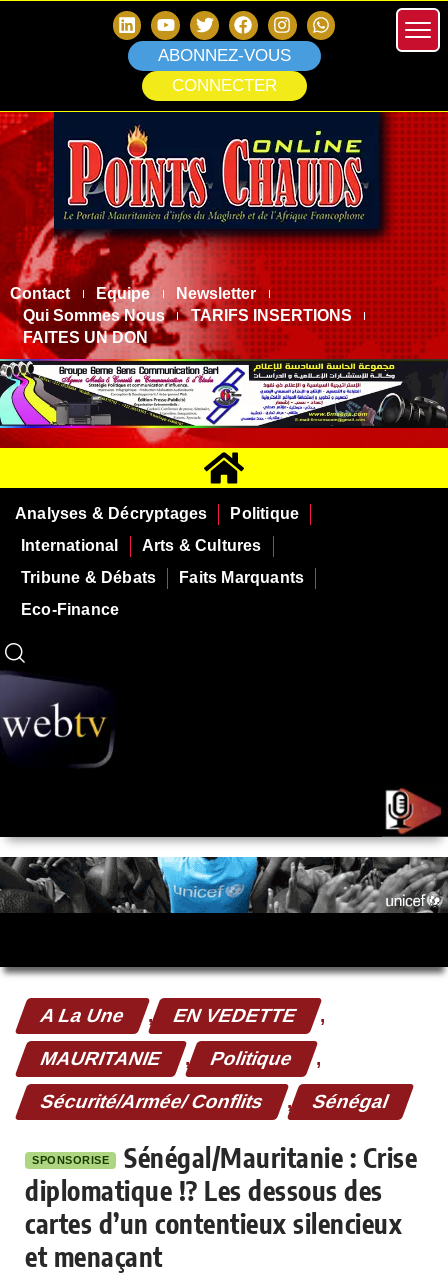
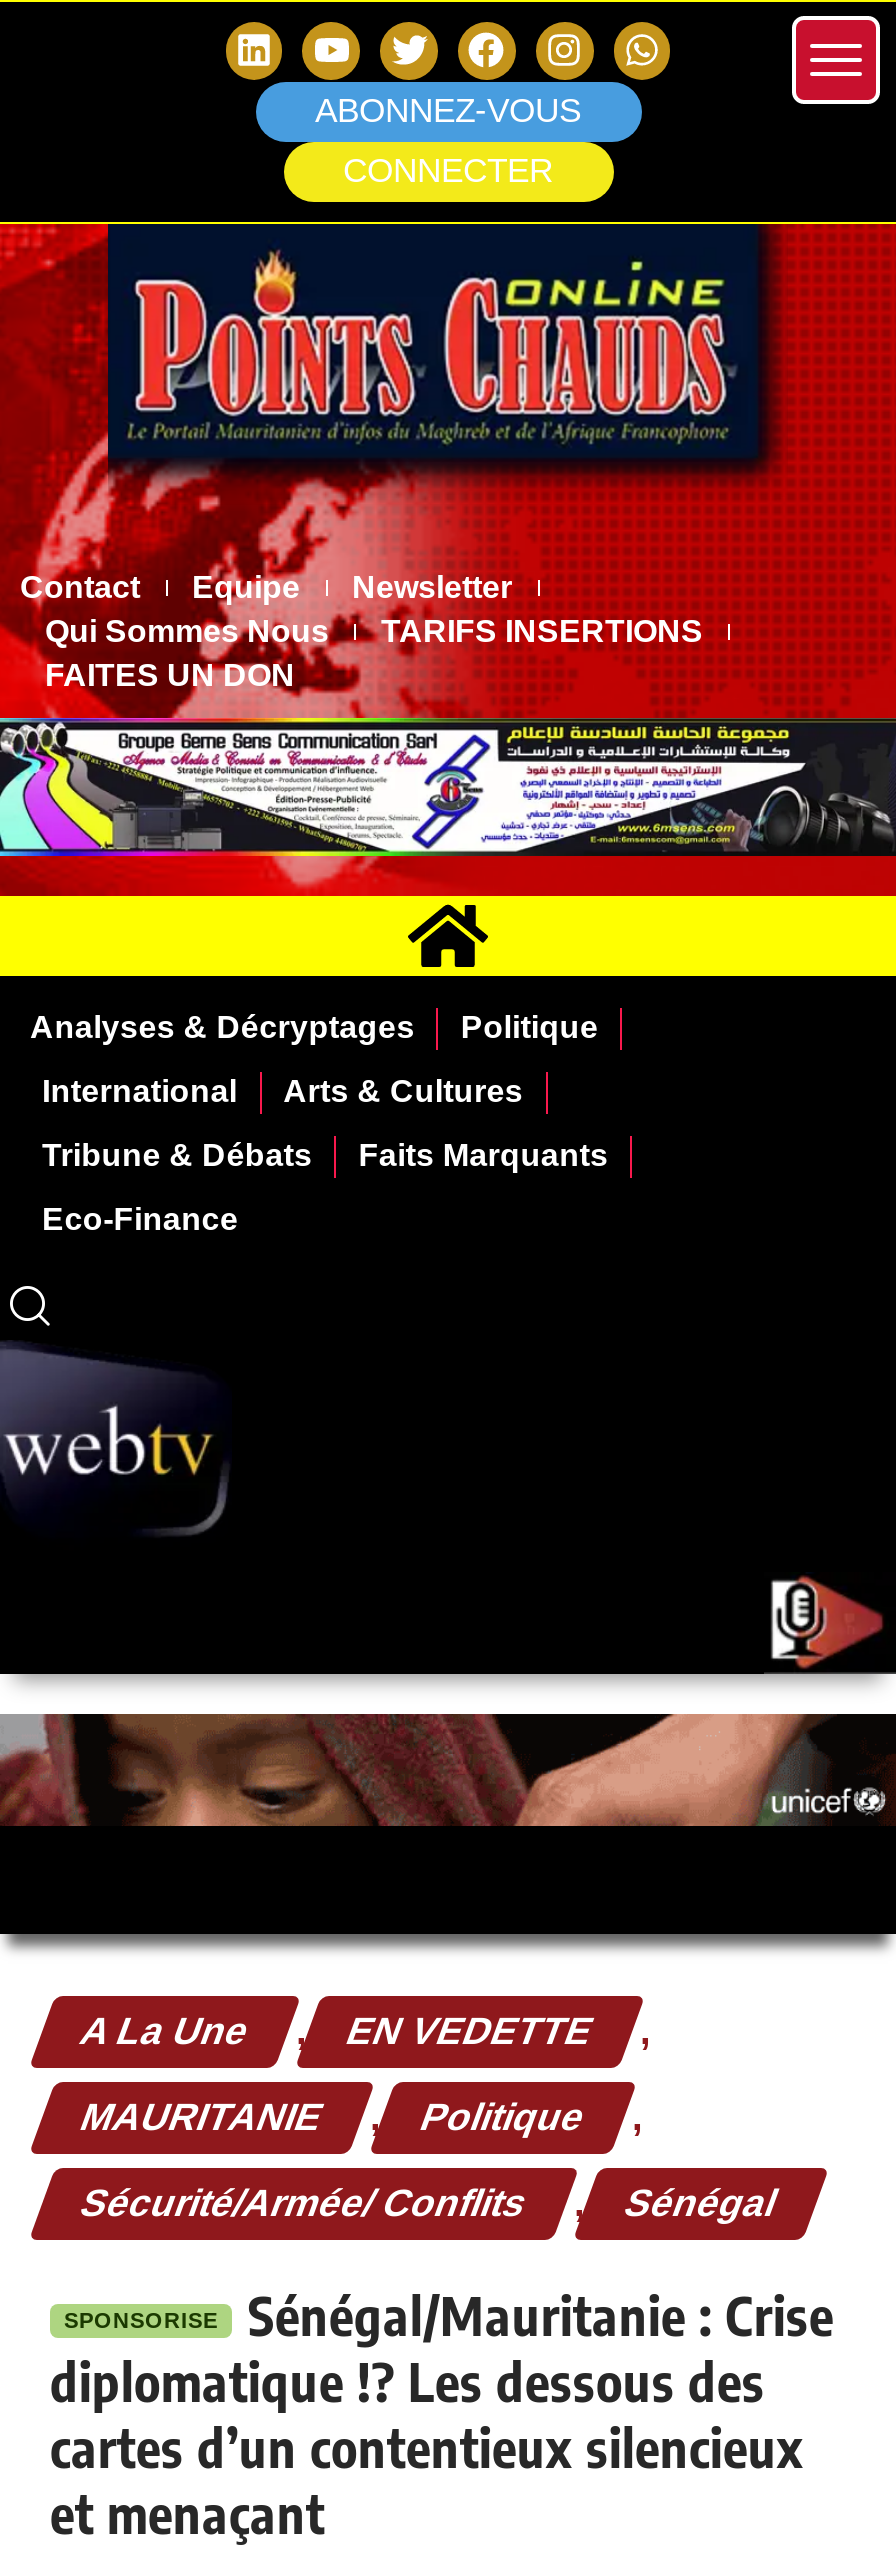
[3,856,445,914] [image] -> [6,1712,890,1828] [image]

